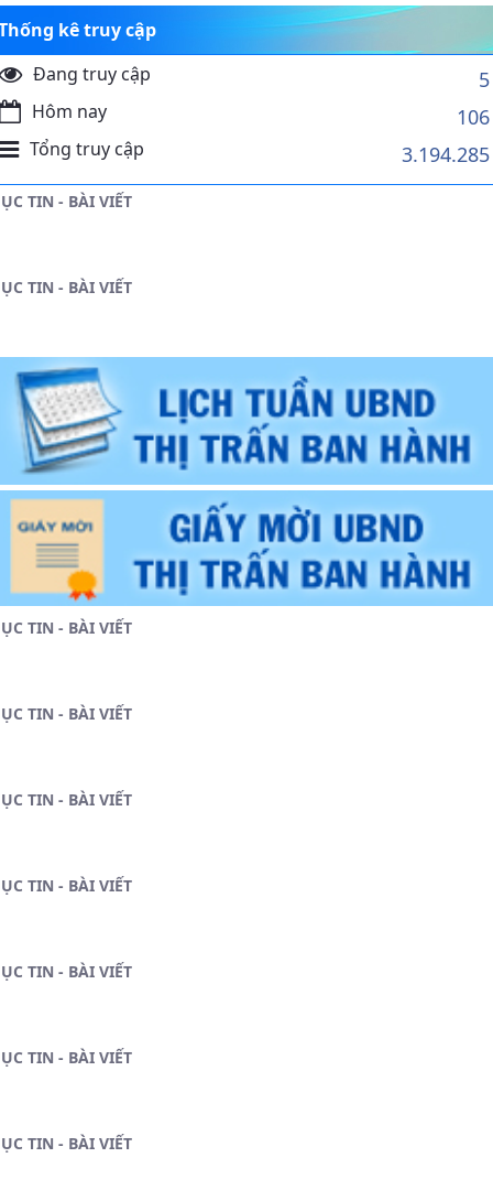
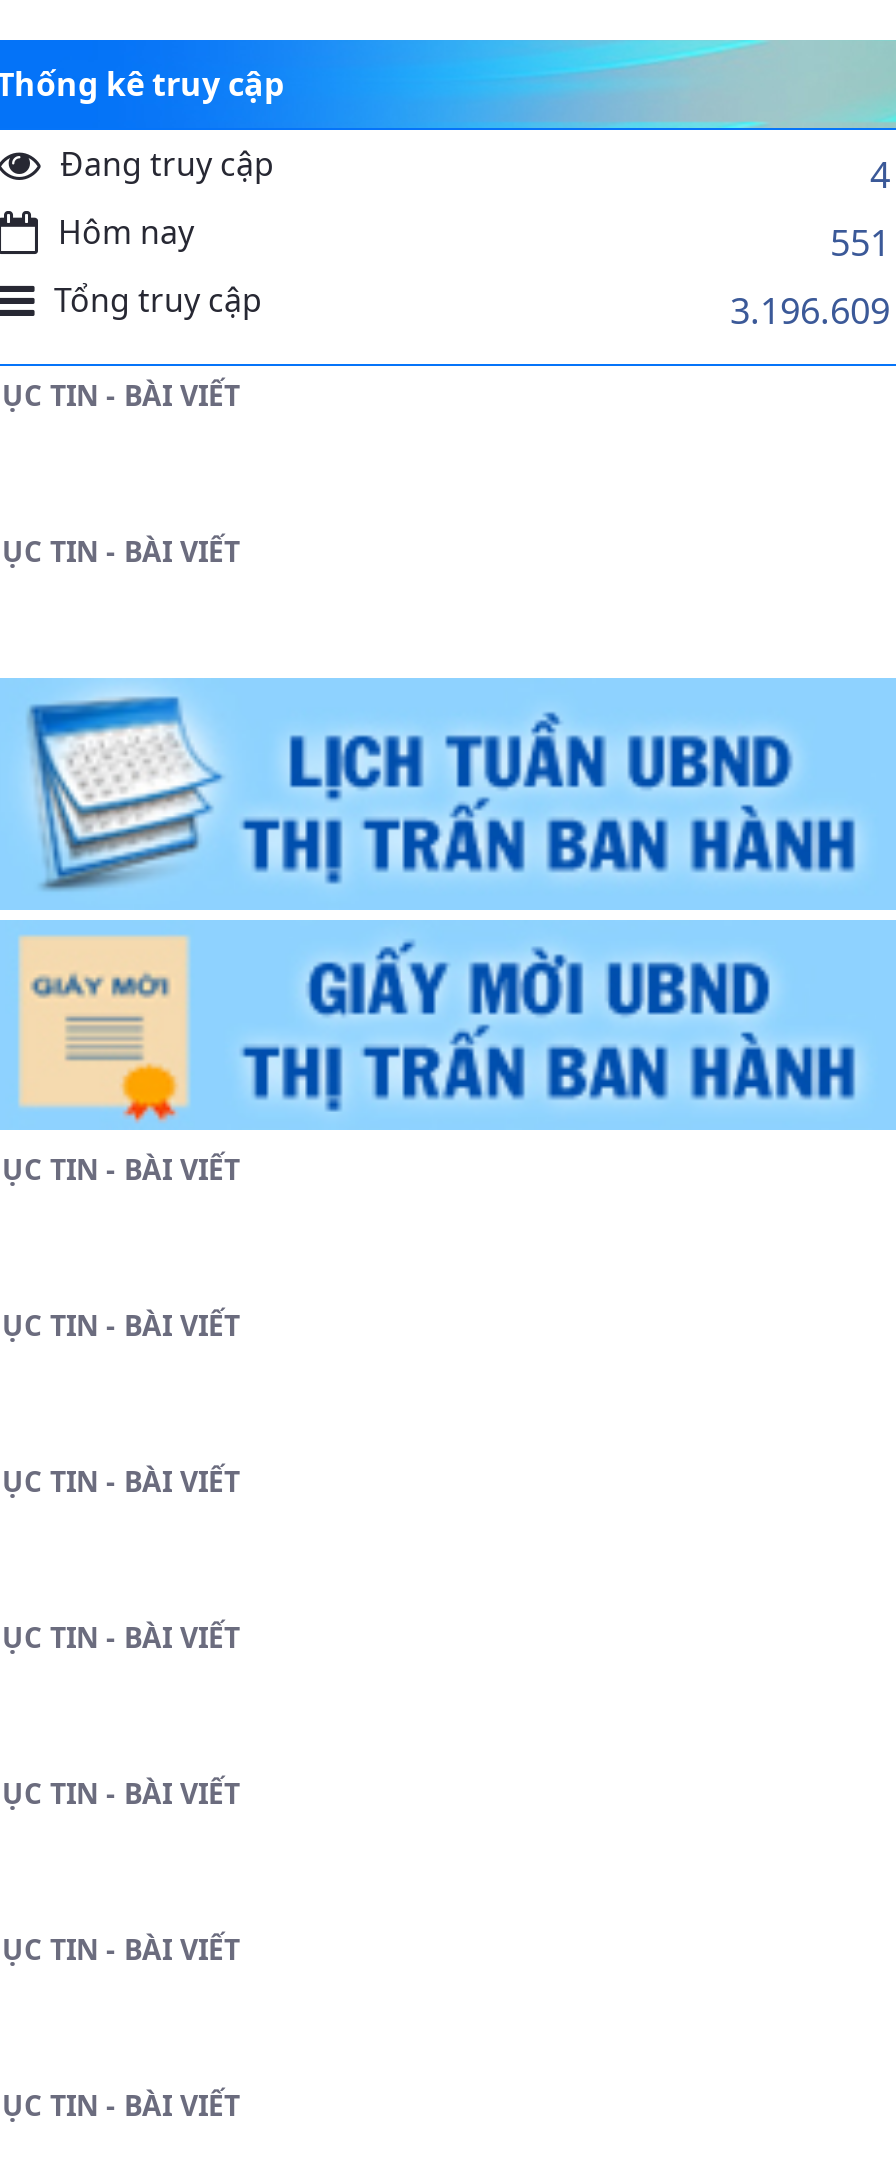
[479,66,490,92] 5 -> [870,150,890,198] 4
[457,103,490,130] 106 -> [830,218,890,266] 551
[402,141,490,167] 3.194.285 -> [730,286,890,334] 3.196.609

